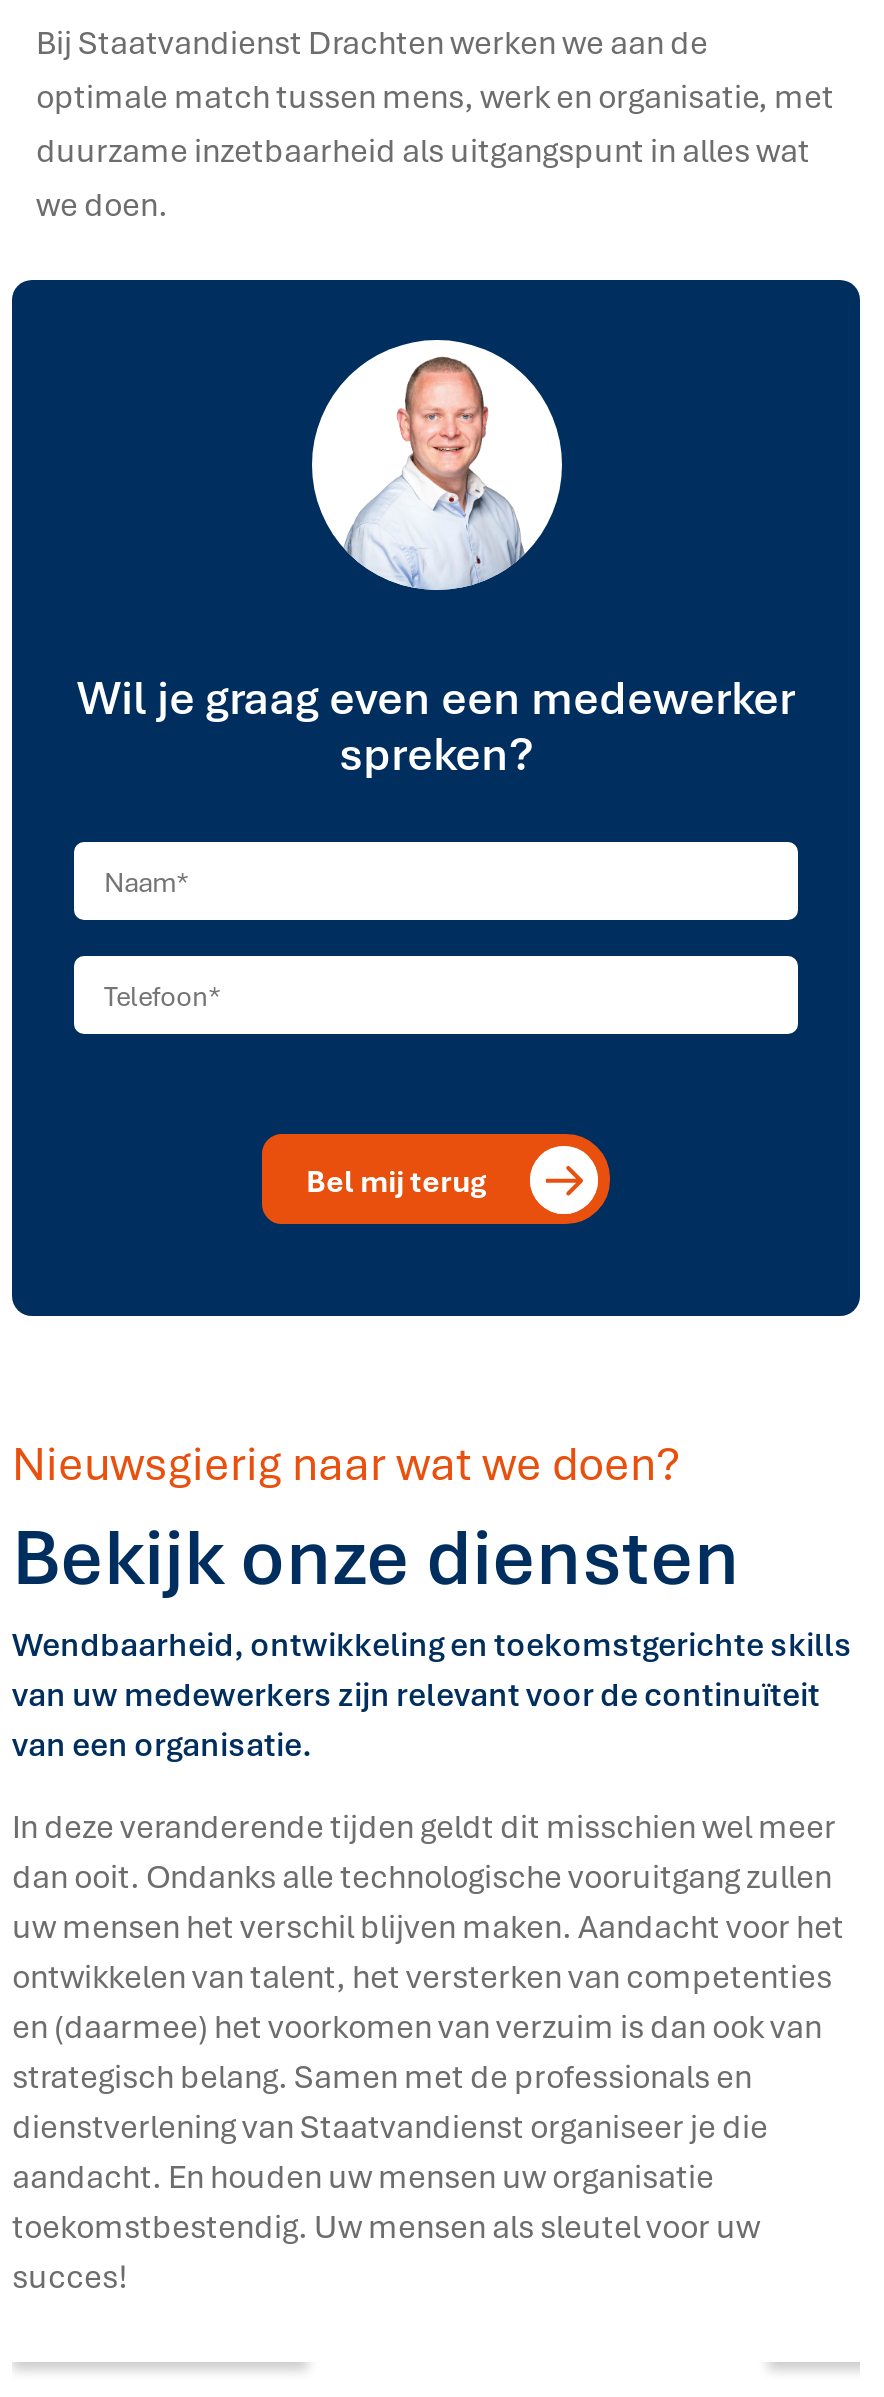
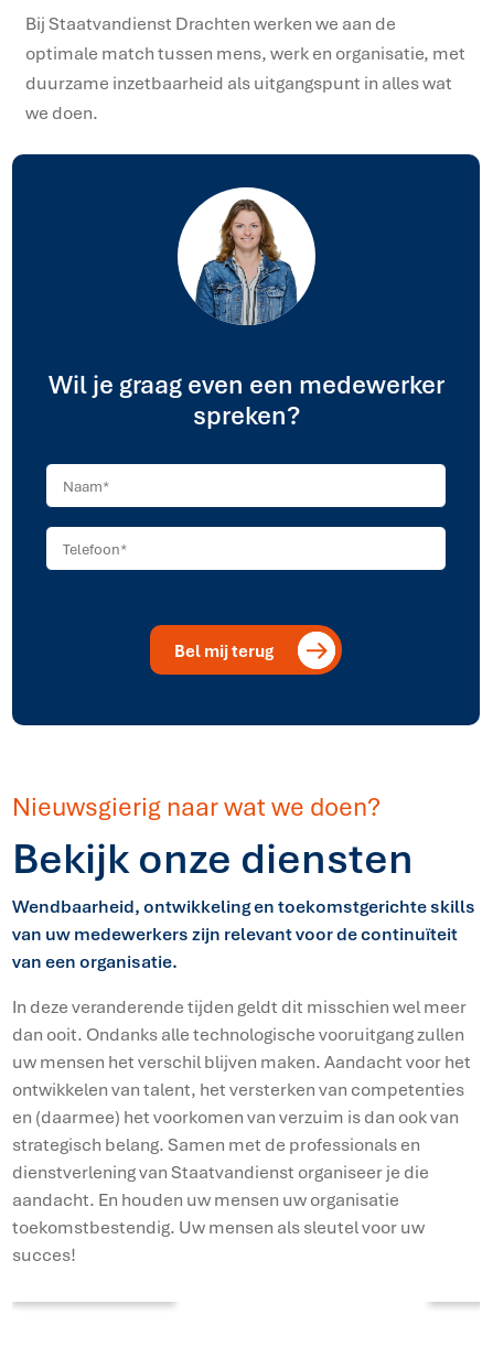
[346,354,528,590] [image] -> [195,197,298,325] [image]

